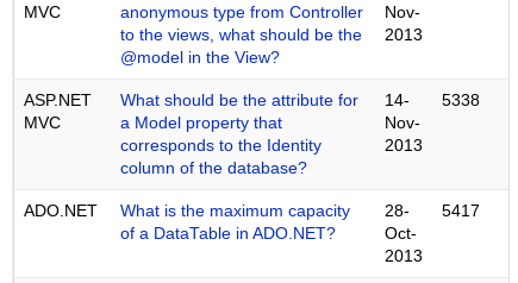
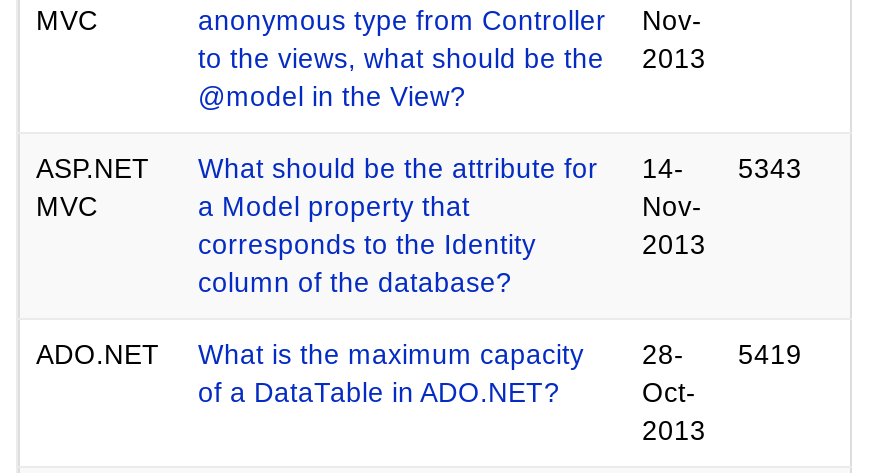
[24,92,480,109] ASP.NET What should be the attribute for 14- 5338 -> [36,154,802,184] ASP.NET What should be the attribute for 14- 5343
[24,202,480,220] ADO.NET What is the maximum capacity 28- 5417 -> [36,340,802,370] ADO.NET What is the maximum capacity 28- 5419

